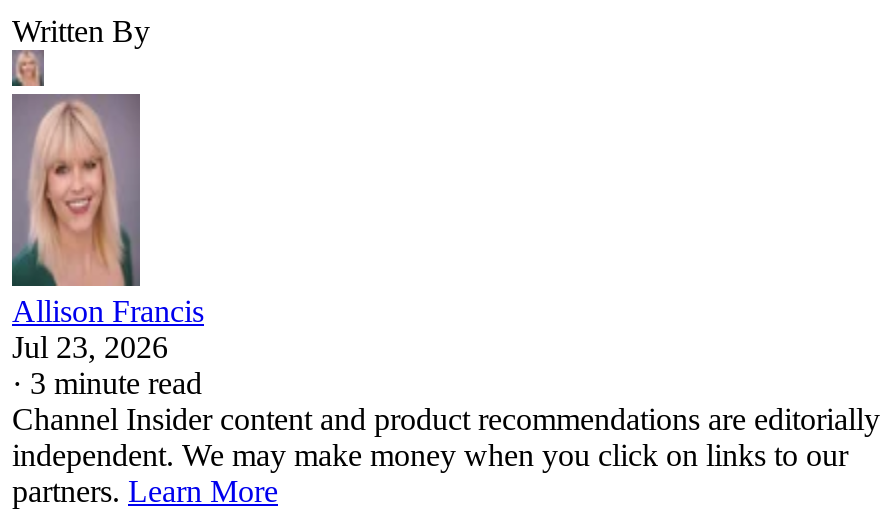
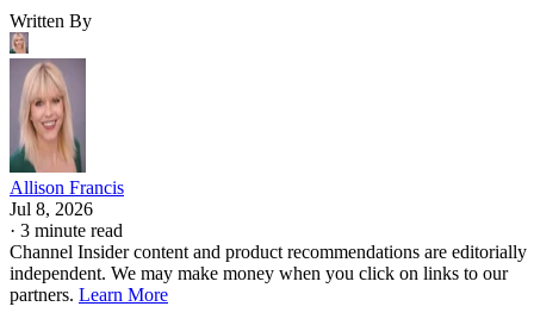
[12,329,168,363] Jul 23, 2026 -> [10,198,93,219] Jul 8, 2026

